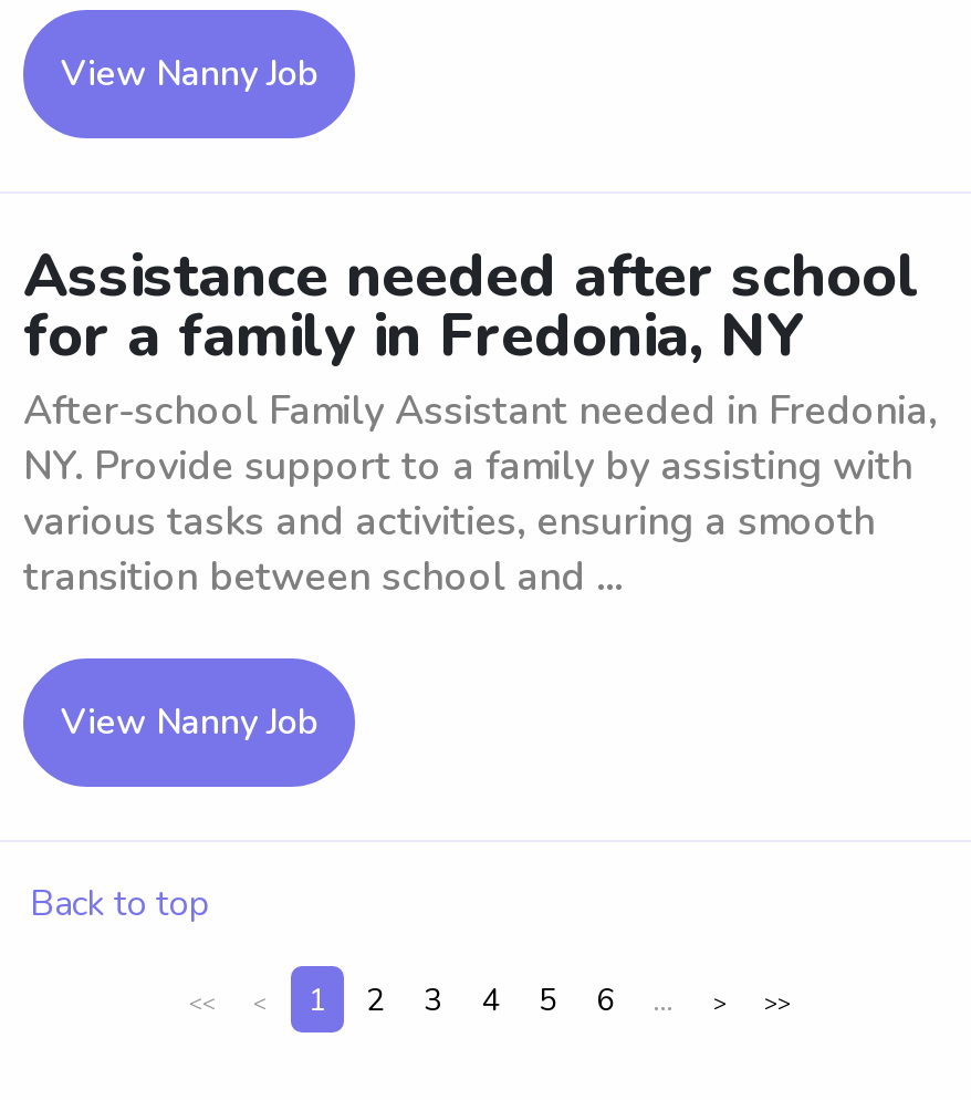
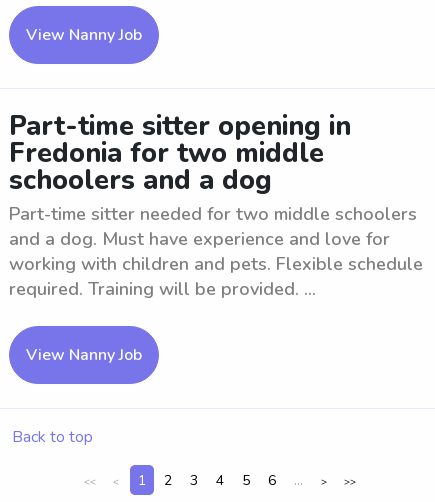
[23,236,937,603] Assistance needed after school | for a family in Fredonia, NY | After-school Family Assistant needed in Fredonia, | NY. Provide support to a family by assisting with | various tasks and activities, ensuring a smooth | transition between school and ... -> [9,108,423,301] Part-time sitter opening in | Fredonia for two middle | schoolers and a dog | Part-time sitter needed for two middle schoolers | and a dog. Must have experience and love for | working with children and pets. Flexible schedule | required. Training will be provided. ...

